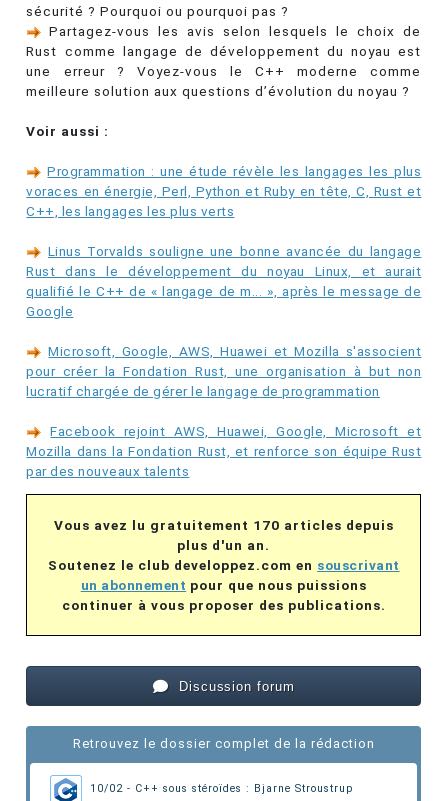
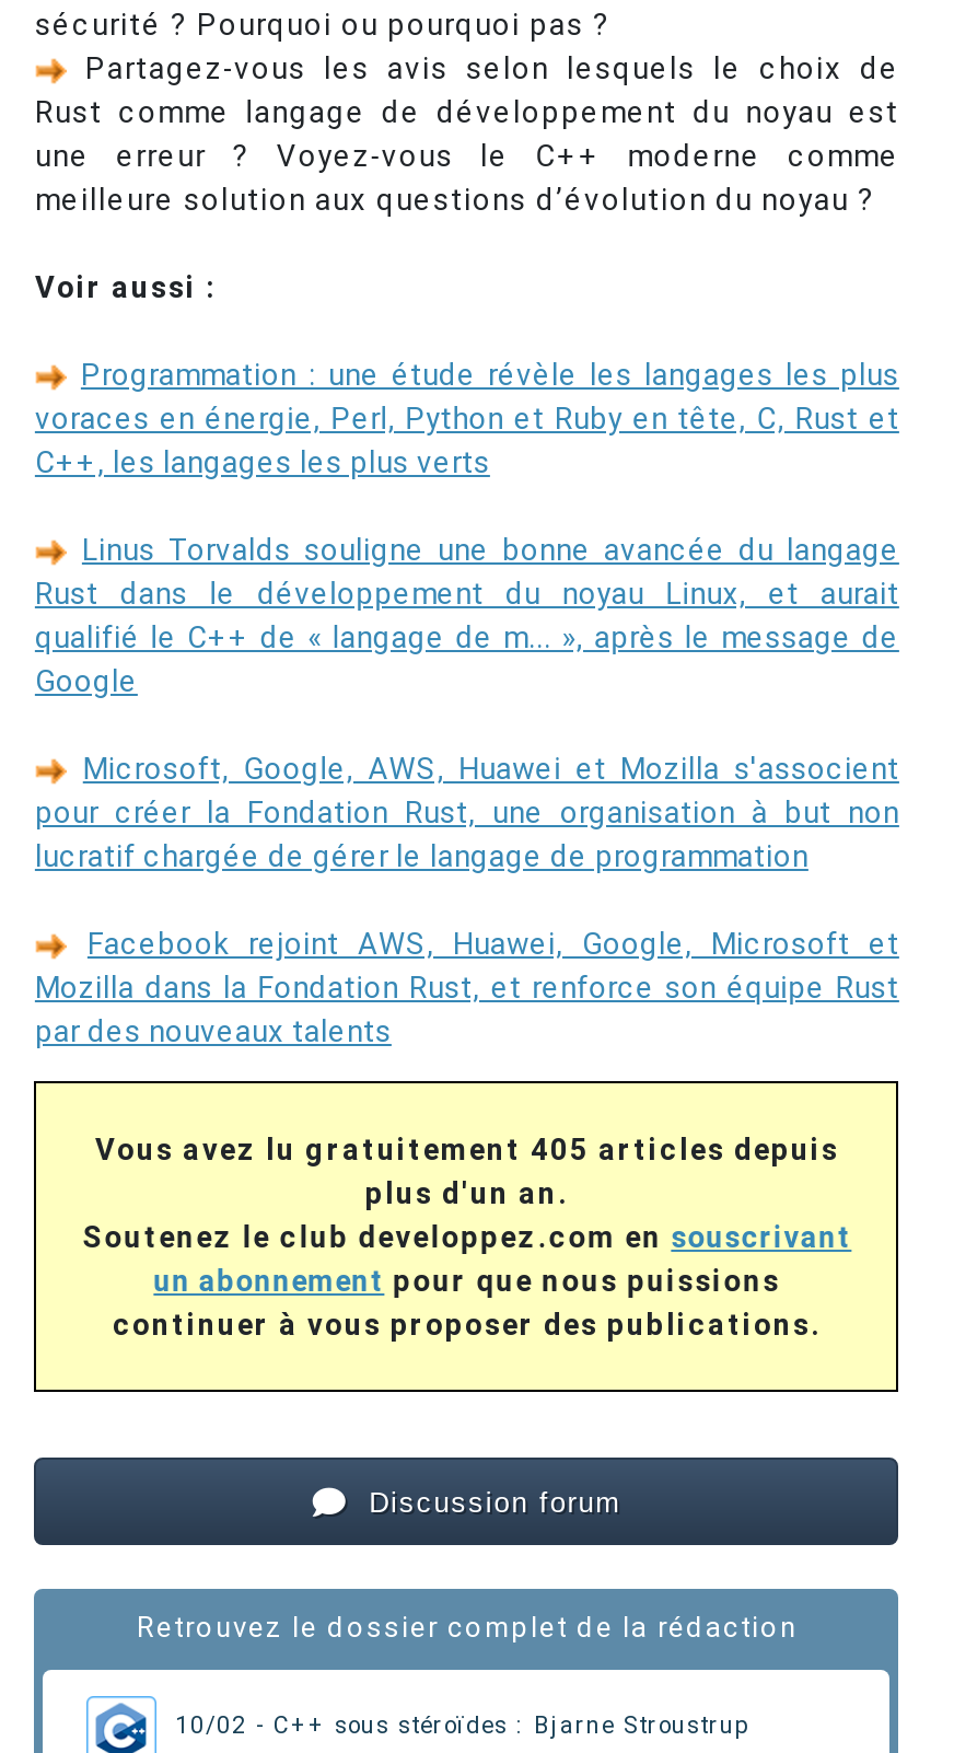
[54,517,394,533] Vous avez lu gratuitement 170 articles depuis -> [95,1133,839,1168] Vous avez lu gratuitement 405 articles depuis

